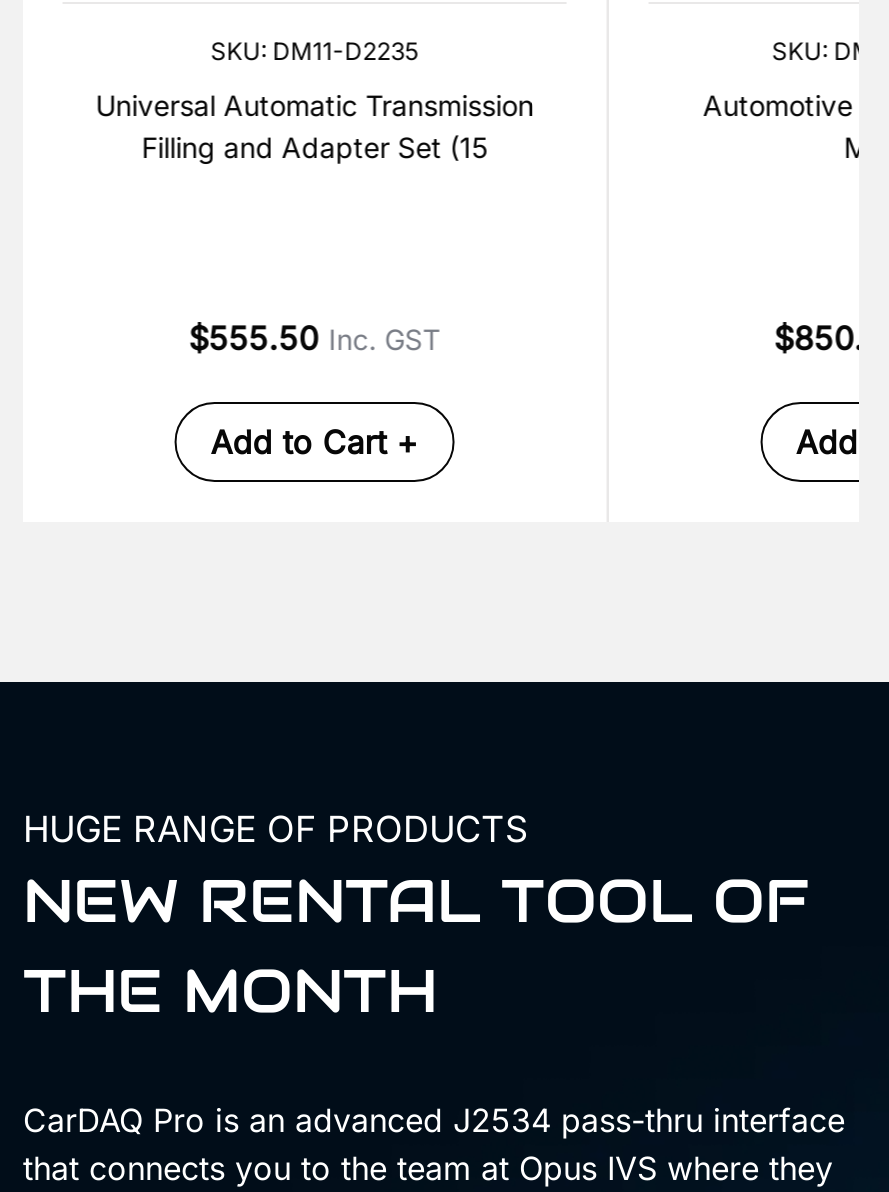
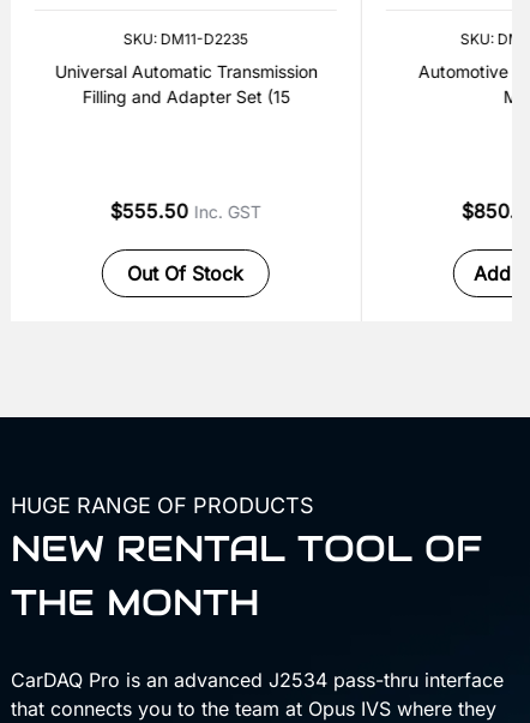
[211,422,419,462] Add to Cart + -> [127,262,244,286] Out Of Stock

